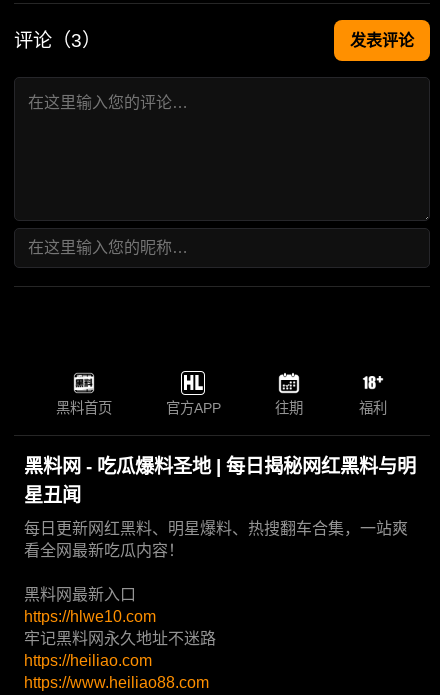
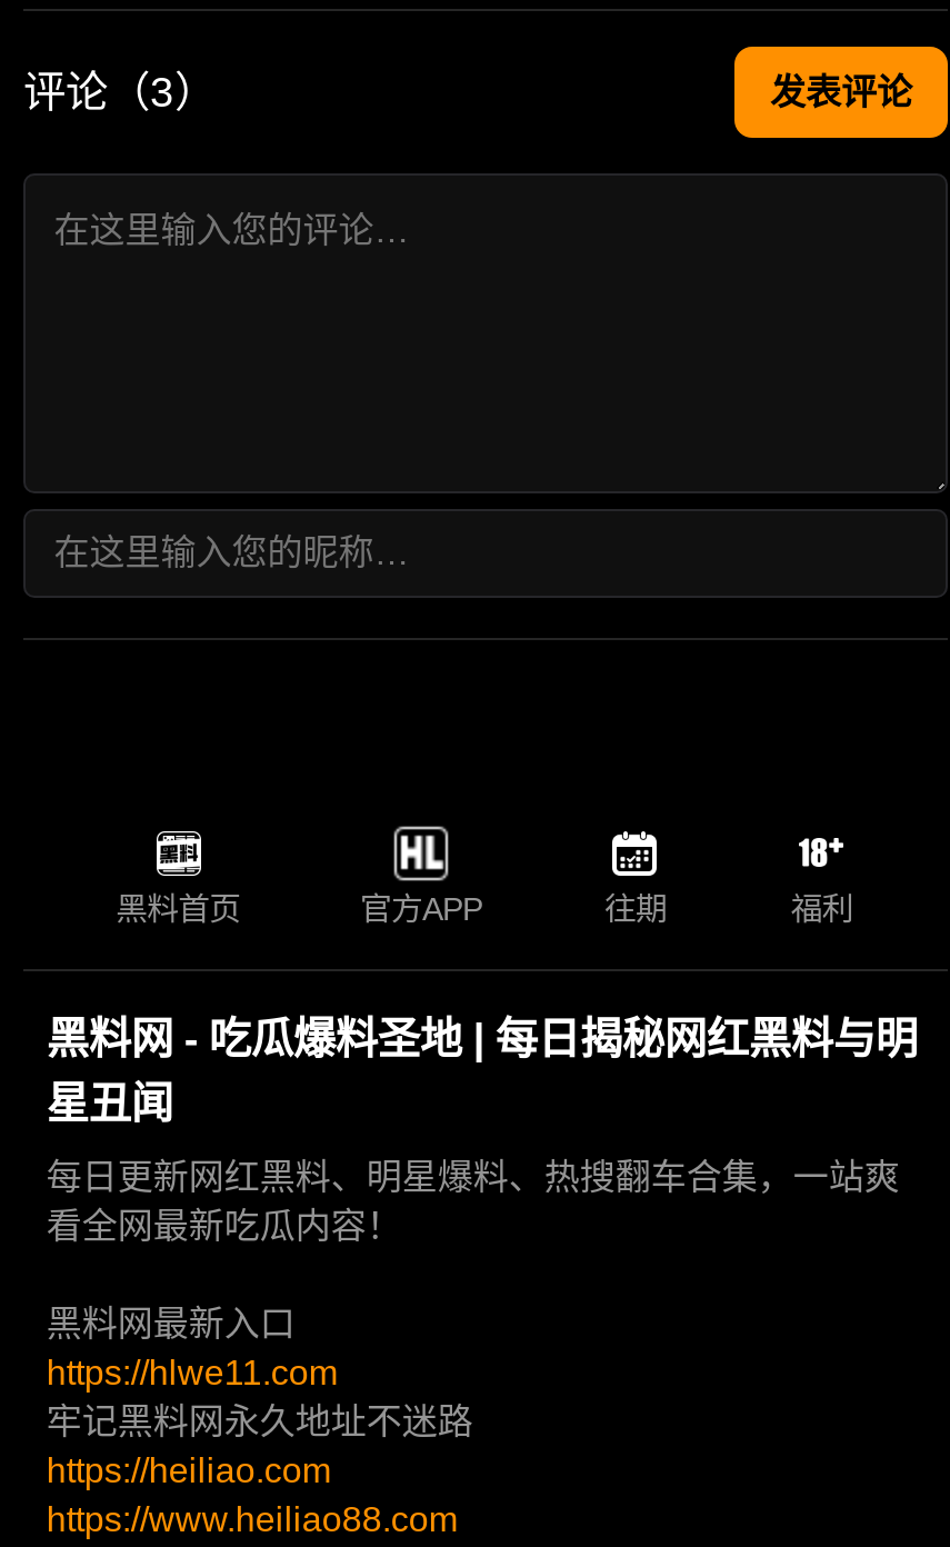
[24,608,156,625] https://hlwe10.com -> [46,1355,338,1392] https://hlwe11.com

